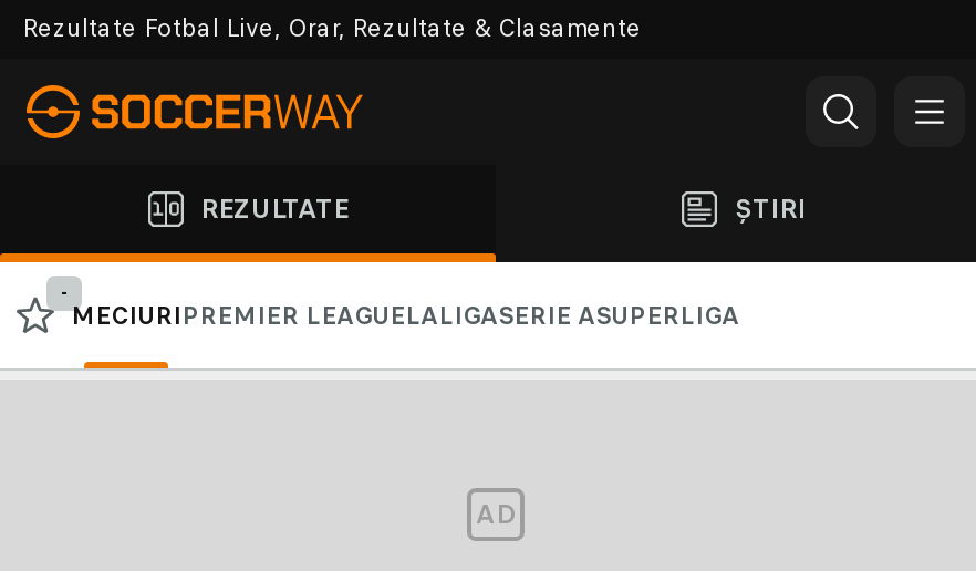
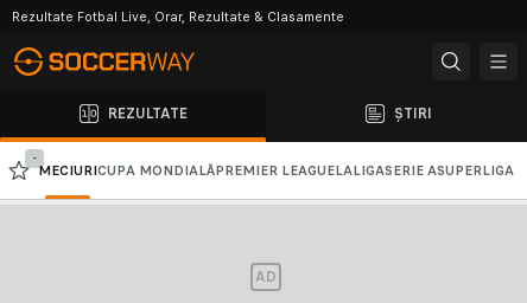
[71,300,739,331] MECIURI PREMIER LEAGUELALIGASERIE ASUPERLIGA -> [38,162,514,179] MECIURI CUPA MONDIALĂPREMIER LEAGUELALIGASERIE ASUPERLIGA

